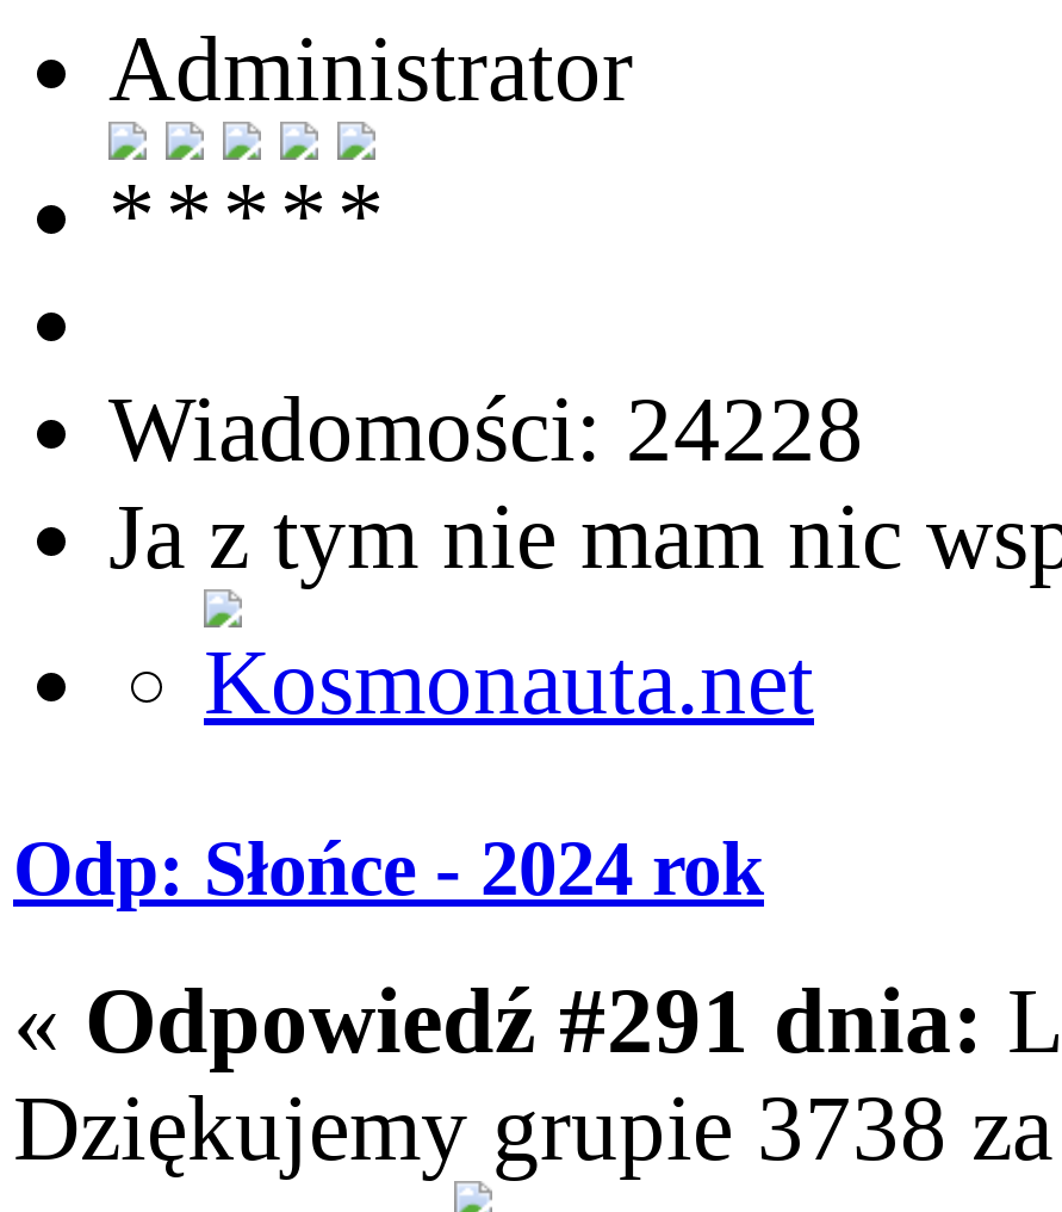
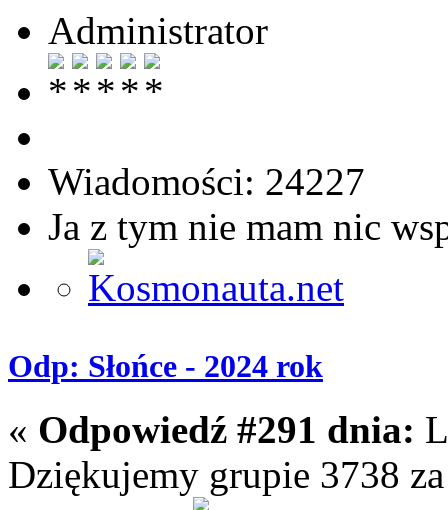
[108,377,864,480] Wiadomości: 24228 -> [48,160,365,203] Wiadomości: 24227

